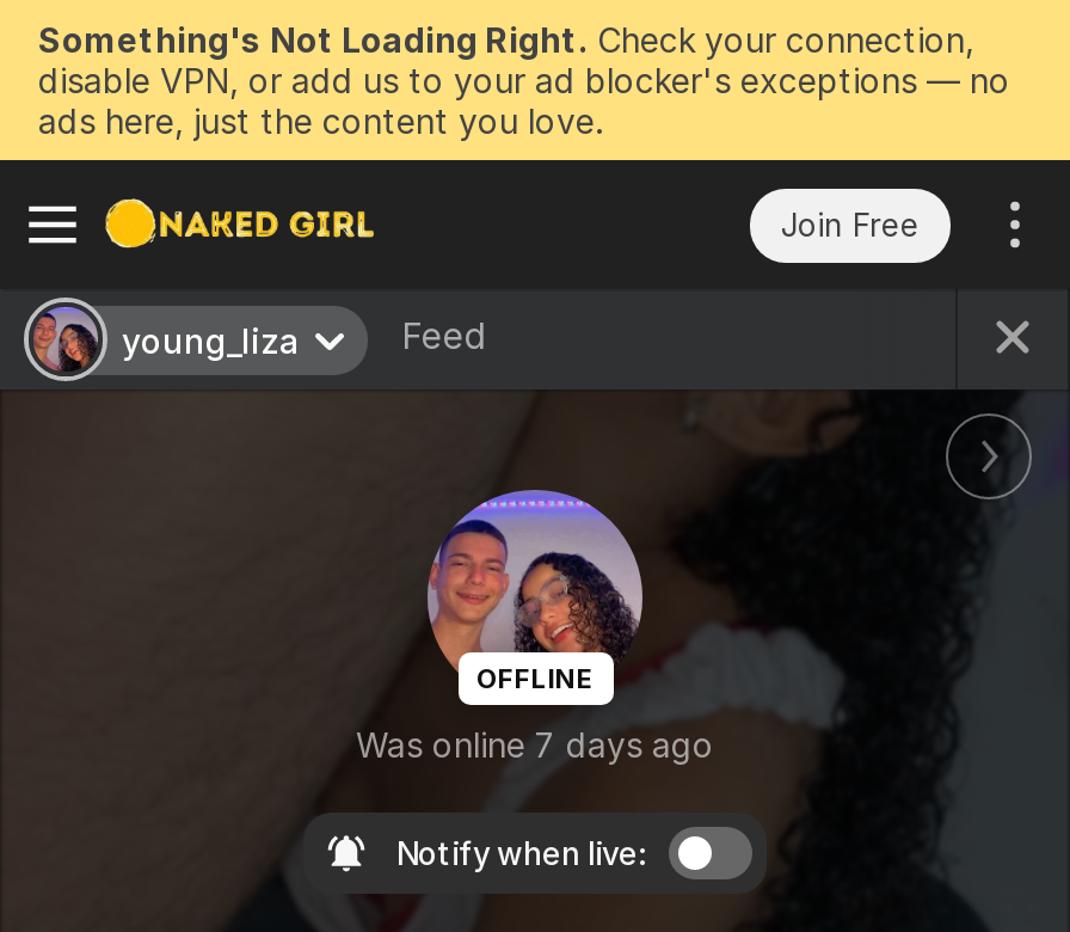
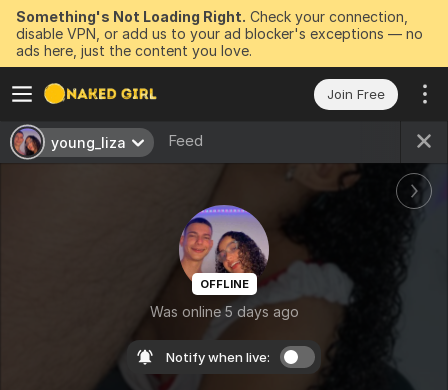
[356,723,714,764] Was online 7 days ago -> [149,302,298,319] Was online 5 days ago

